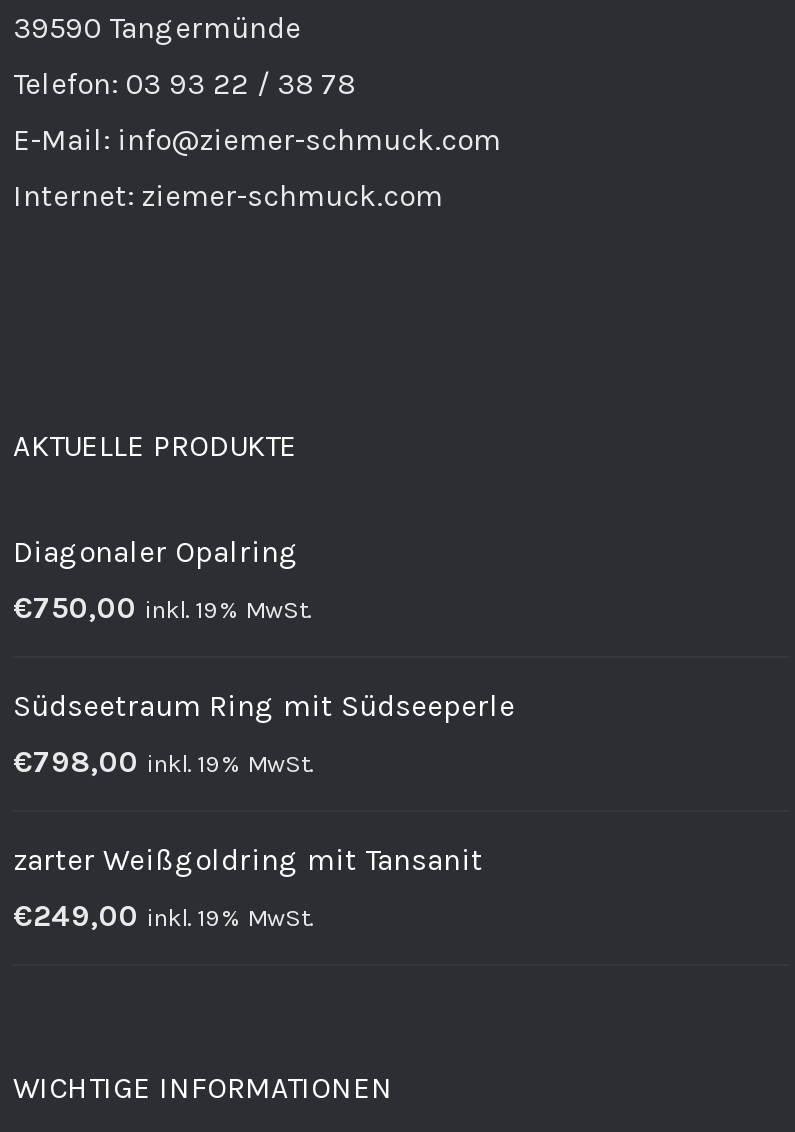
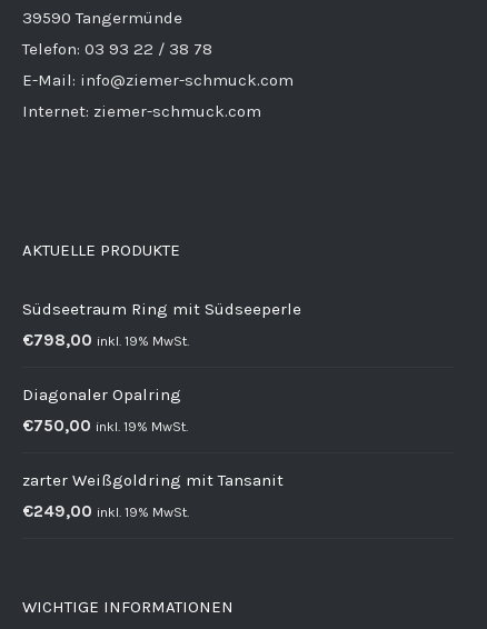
moved [13,534,311,626] -> [22,385,188,436]: Diagonaler Opalring | €750,00 inkl. 19% MwSt.
moved [13,688,515,780] -> [22,299,301,350]: Südseetraum Ring mit Südseeperle | €798,00 inkl. 19% MwSt.

